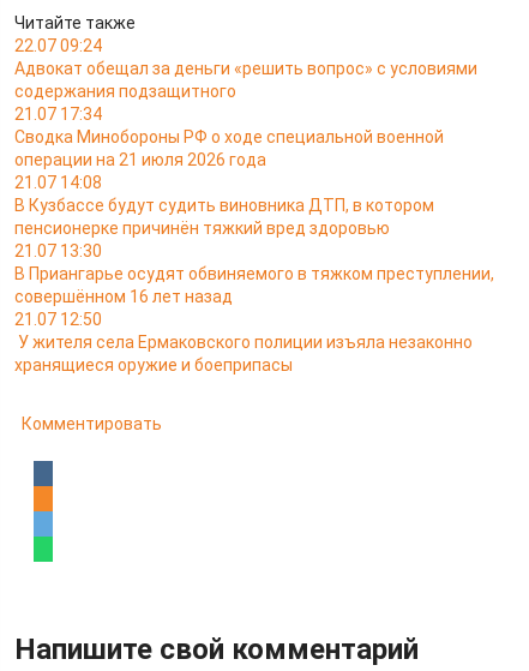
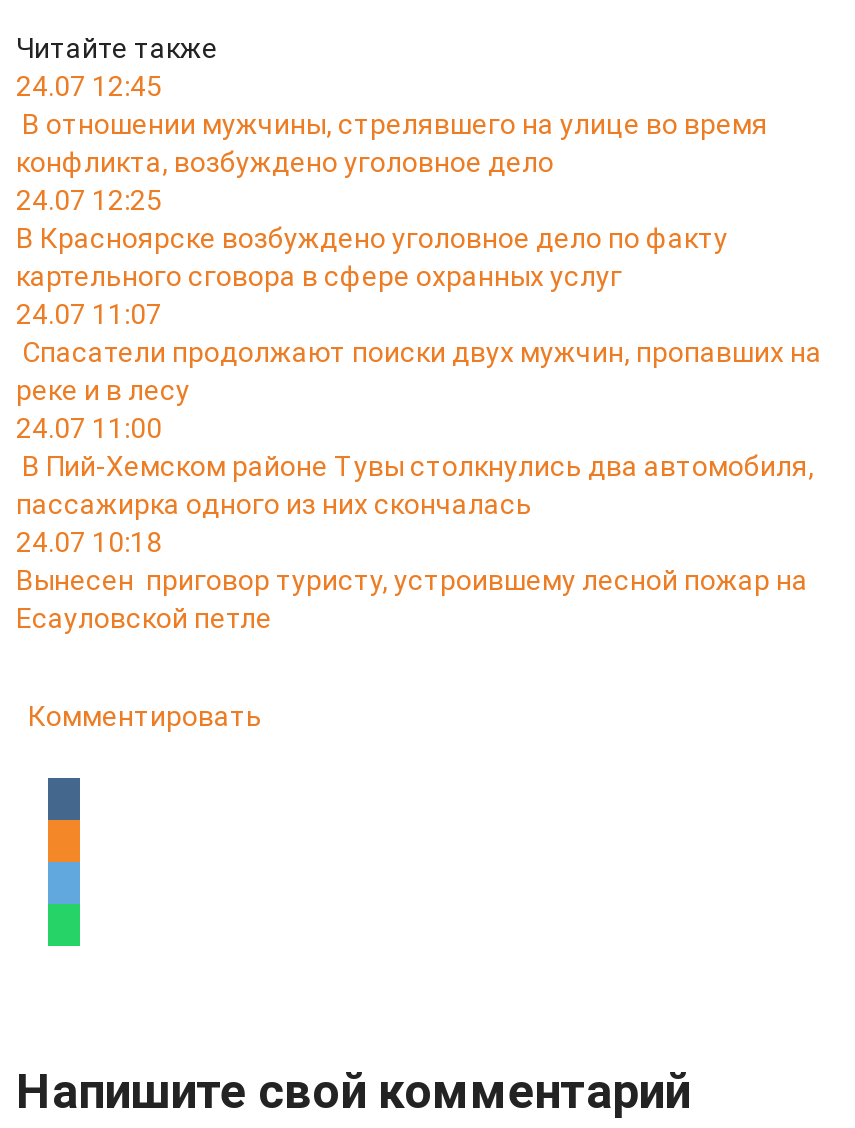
[14,36,494,375] 22.07 09:24 | Адвокат обещал за деньги «решить вопрос» с условиями | содержания подзащитного | 21.07 17:34 | Сводка Минобороны РФ о ходе специальной военной | операции на 21 июля 2026 года | 21.07 14:08 | В Кузбассе будут судить виновника ДТП, в котором | пенсионерке причинён тяжкий вред здоровью | 21.07 13:30 | В Приангарье осудят обвиняемого в тяжком преступлении, | совершённом 16 лет назад | 21.07 12:50 | У жителя села Ермаковского полиции изъяла незаконно | хранящиеся оружие и боеприпасы -> [16,70,822,634] 24.07 12:45 | В отношении мужчины, стрелявшего на улице во время | конфликта, возбуждено уголовное дело | 24.07 12:25 | В Красноярске возбуждено уголовное дело по факту | картельного сговора в сфере охранных услуг | 24.07 11:07 | Спасатели продолжают поиски двух мужчин, пропавших на | реке и в лесу | 24.07 11:00 | В Пий-Хемском районе Тувы столкнулись два автомобиля, | пассажирка одного из них скончалась | 24.07 10:18 | Вынесен приговор туристу, устроившему лесной пожар на | Есауловской петле

